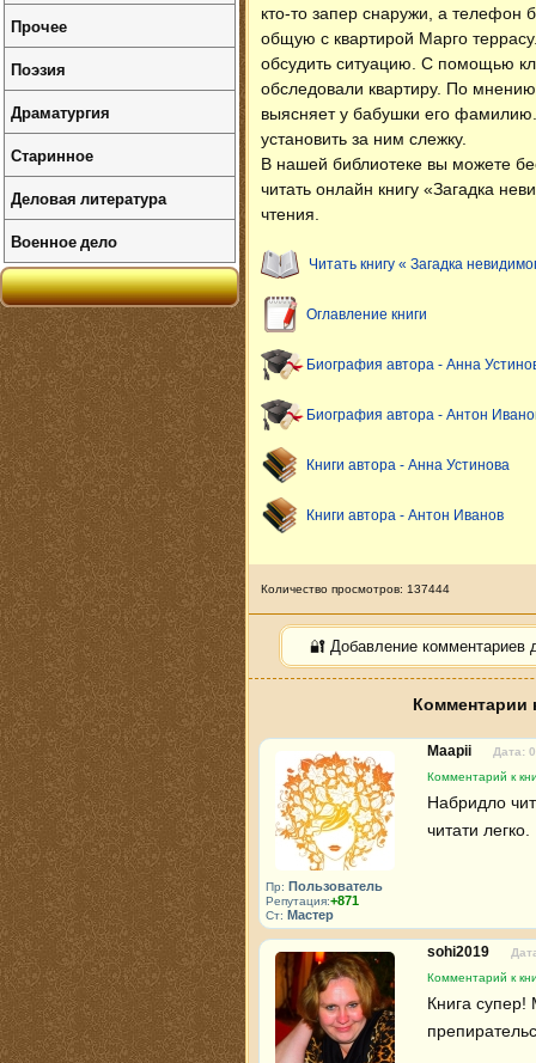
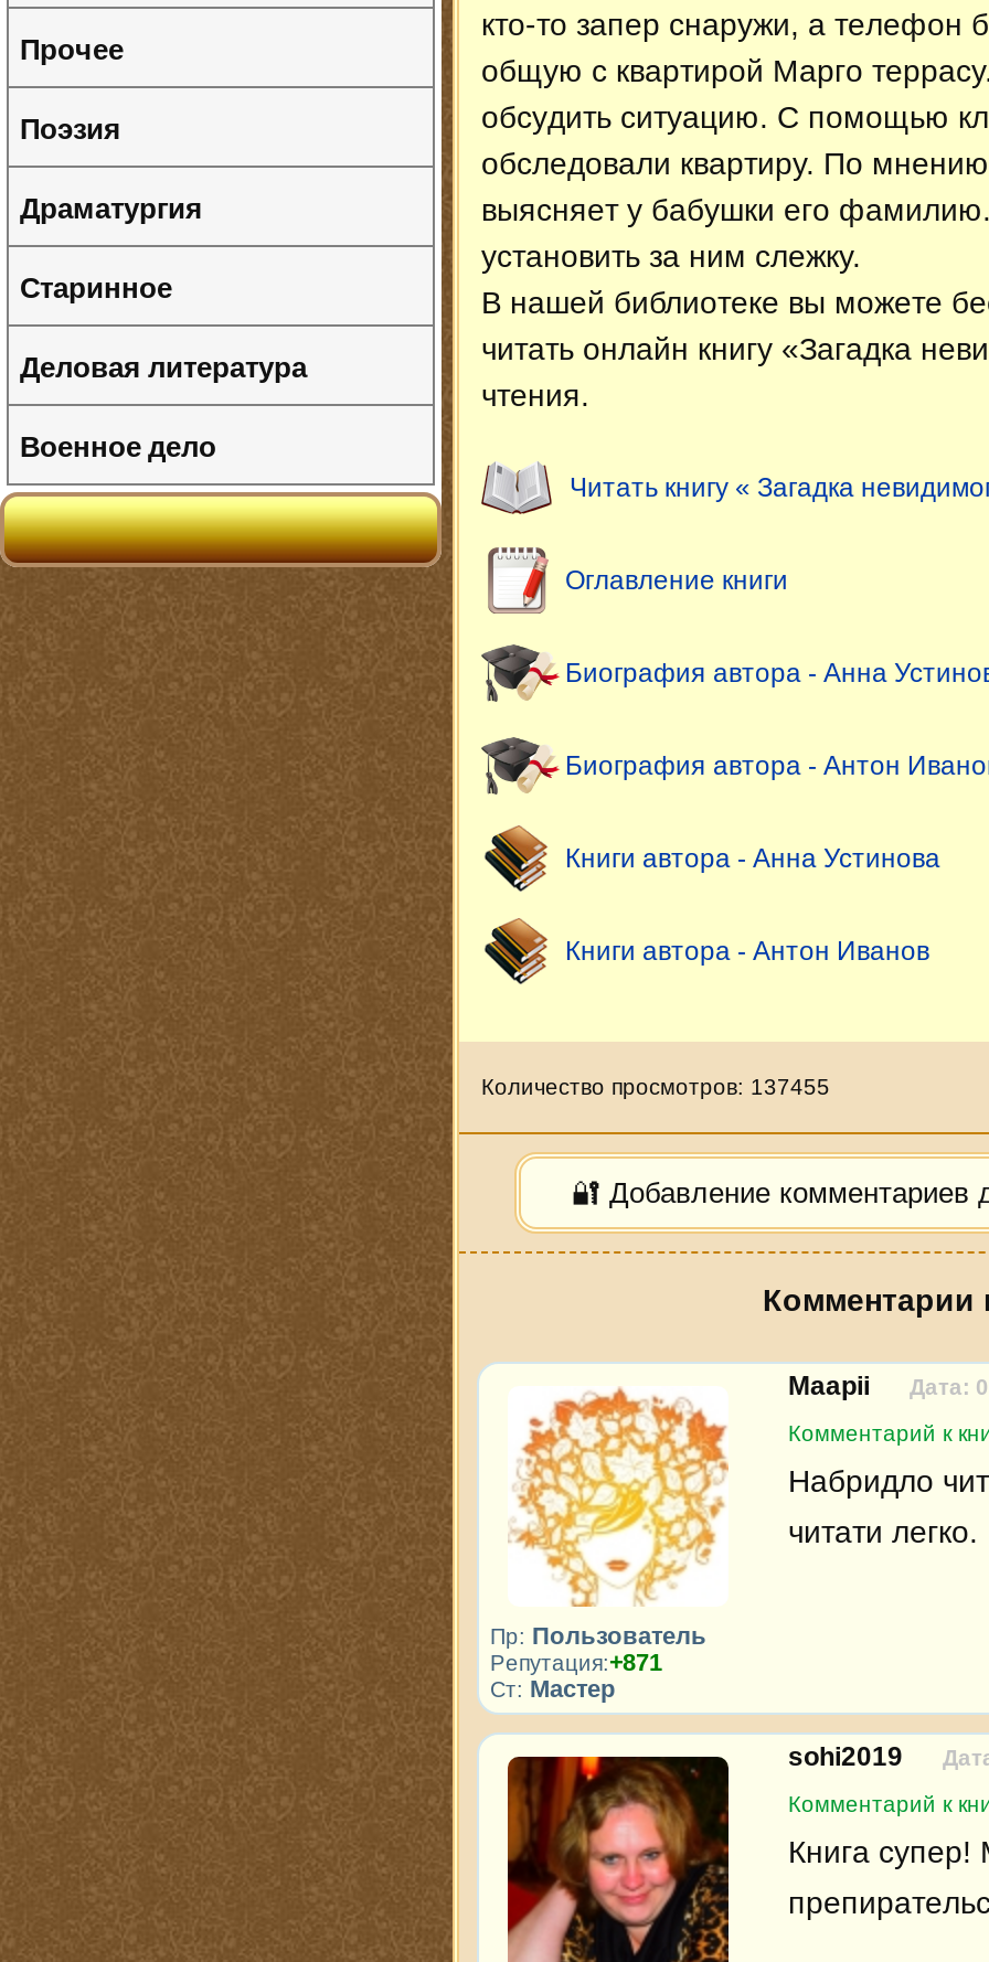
[261,582,450,595] Количество просмотров: 137444 -> [481,1075,830,1099] Количество просмотров: 137455

